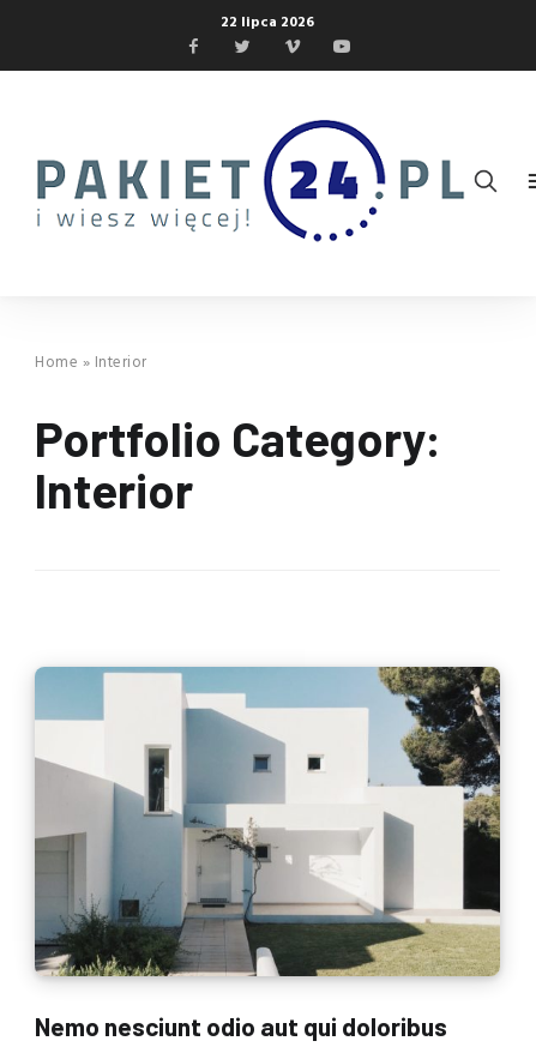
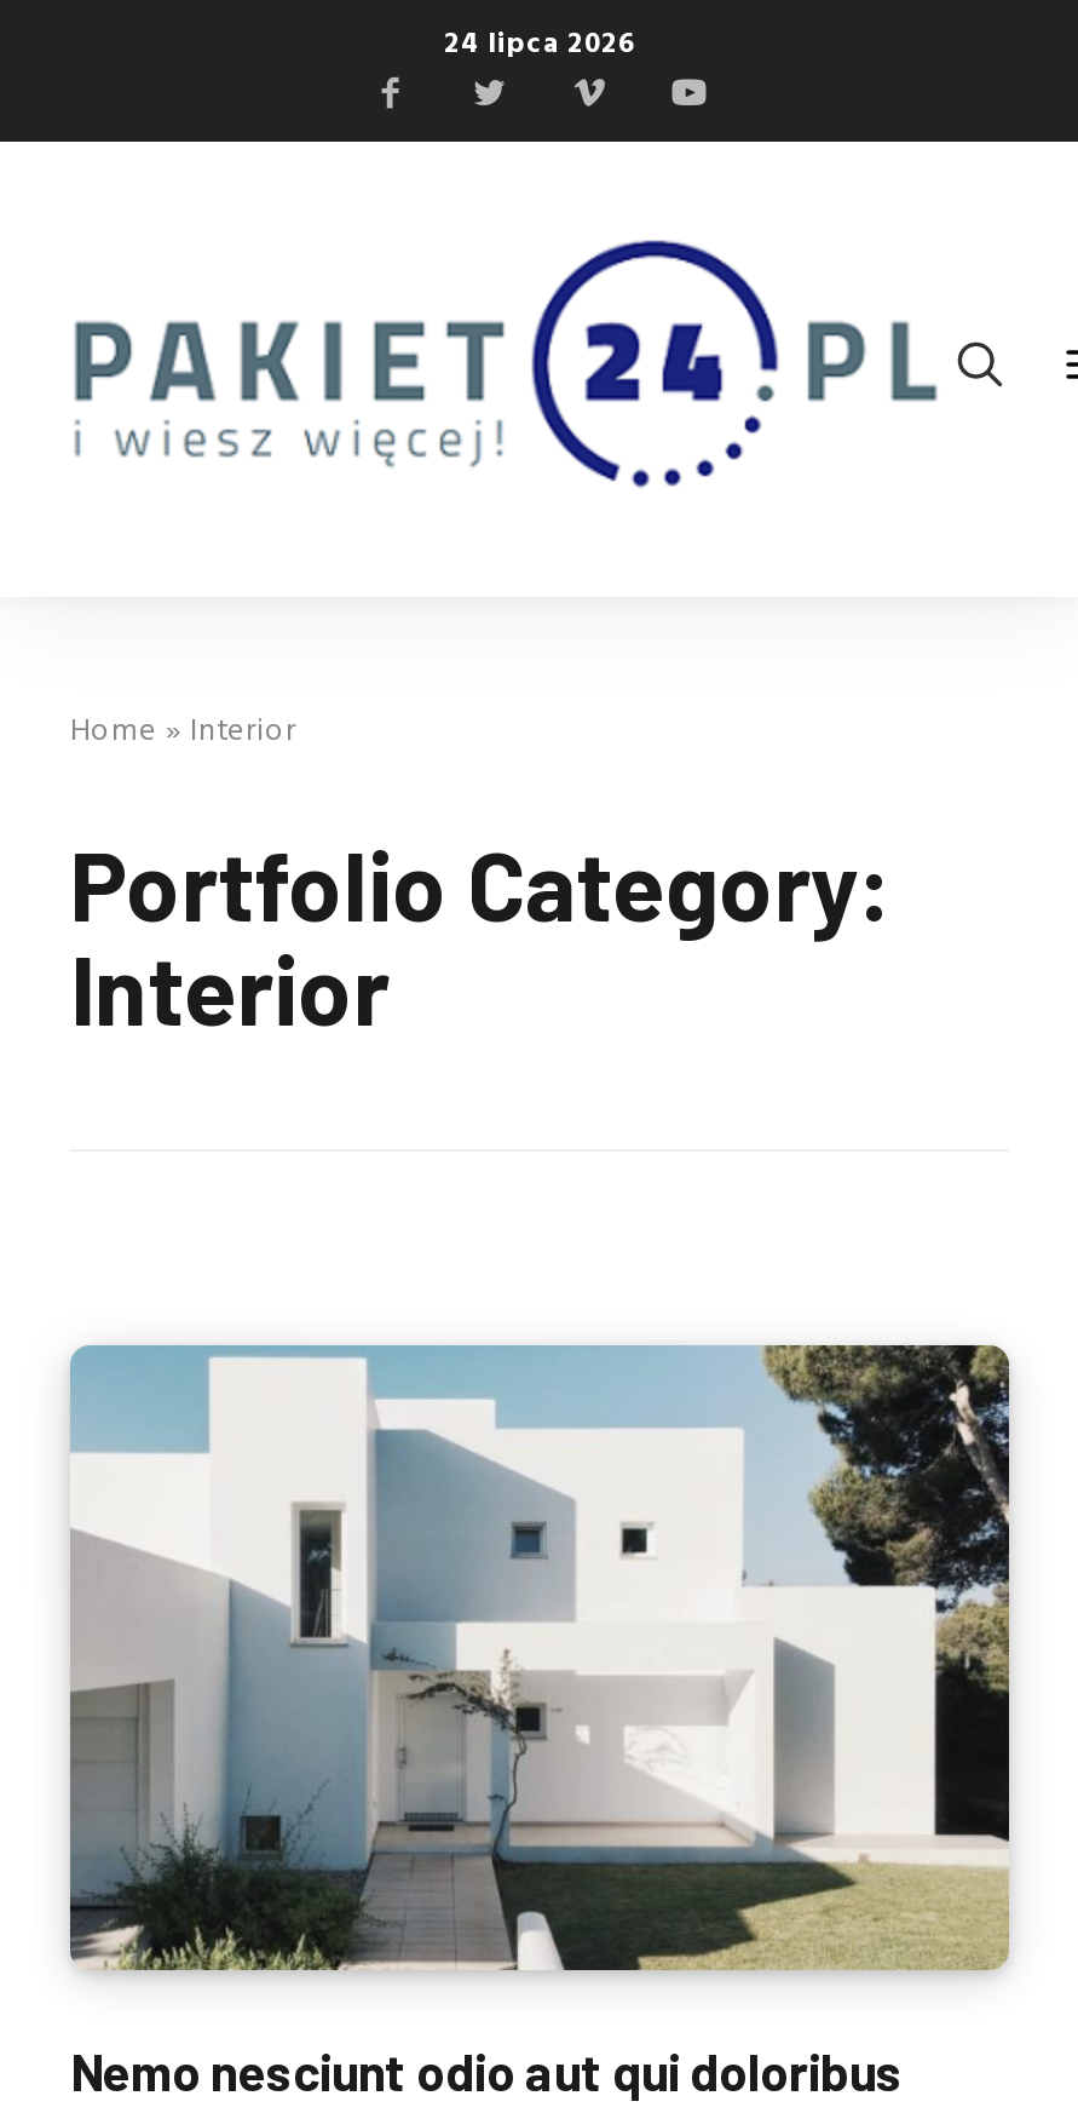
[221,11,314,35] 22 lipca 2026 -> [444,21,635,69] 24 lipca 2026

